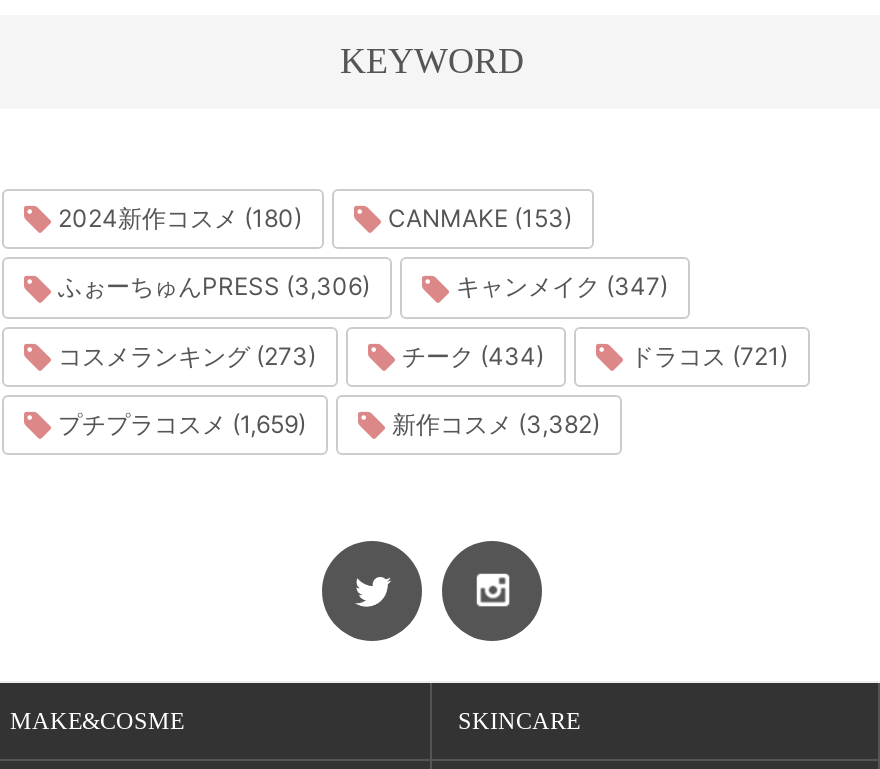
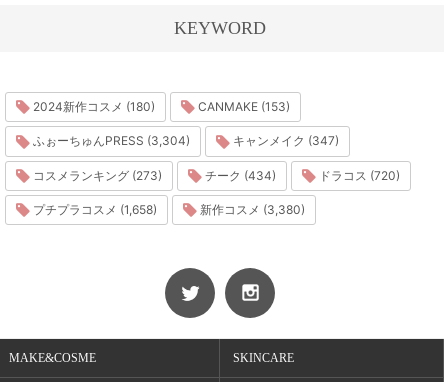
[52,271,370,301] ふぉーちゅんPRESS (3,306) -> [30,133,190,148] ふぉーちゅんPRESS (3,304)
[624,340,788,370] ドラコス (721) -> [316,168,400,183] ドラコス (720)
[52,409,306,439] プチプラコスメ (1,659) -> [30,202,157,217] プチプラコスメ (1,658)
[386,409,600,439] 新作コスメ (3,382) -> [197,202,305,217] 新作コスメ (3,380)

